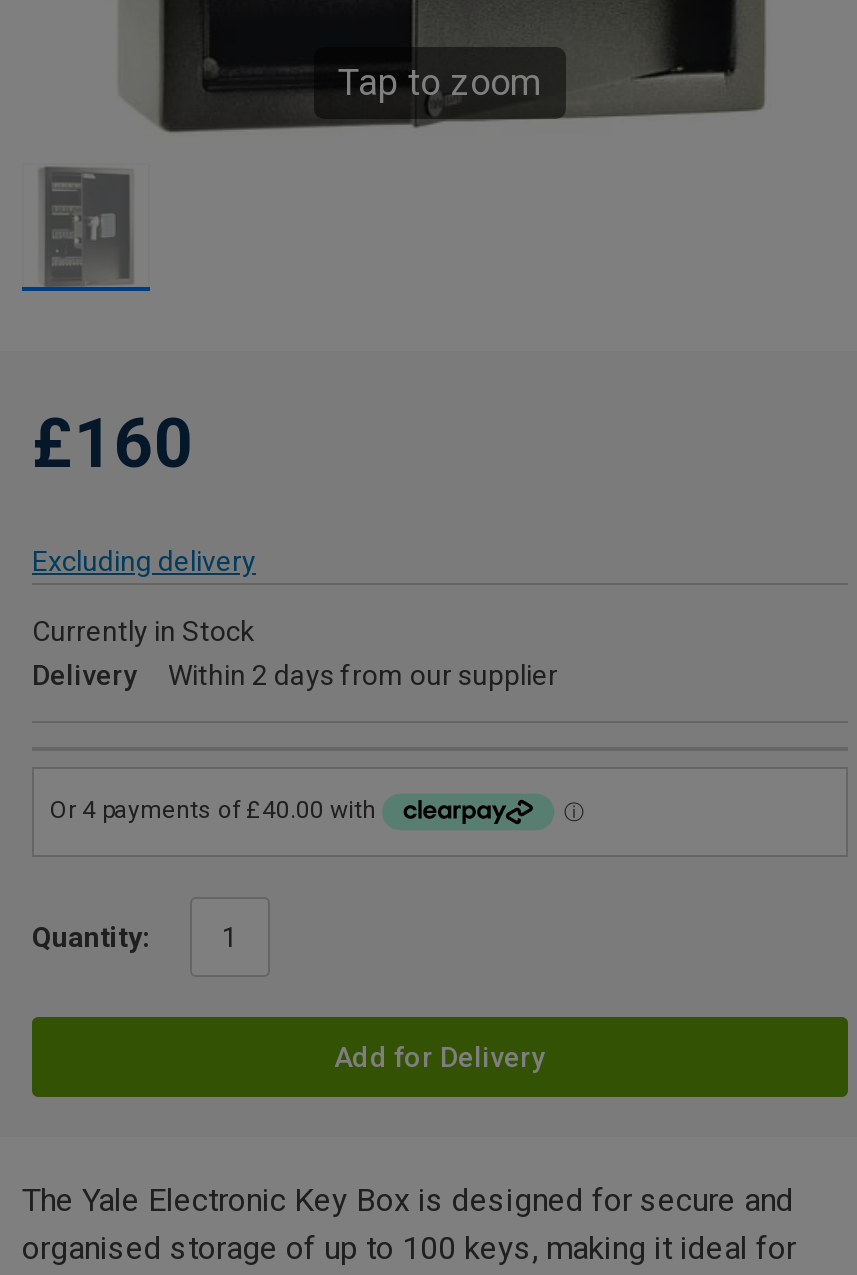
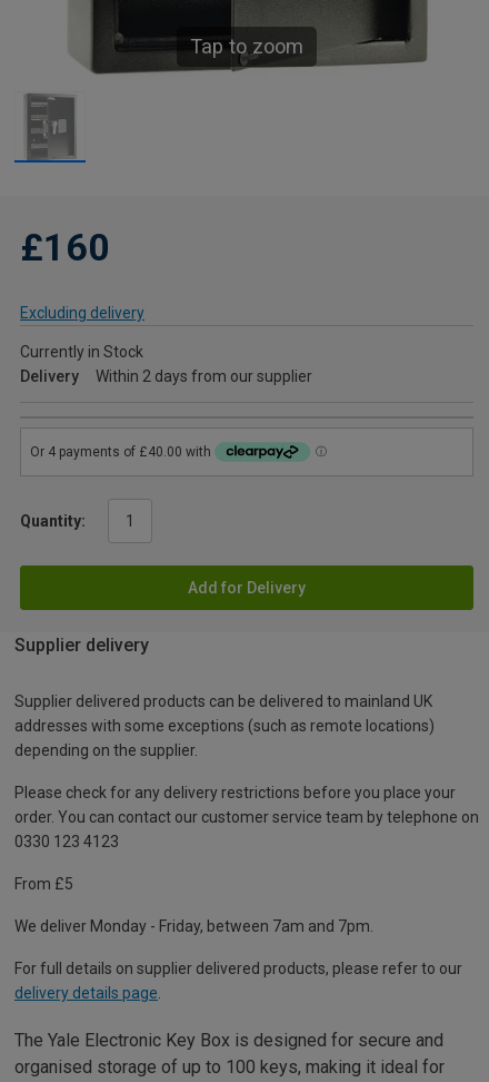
none -> [14,635,479,1002] Supplier delivery | Supplier delivered products can be delivered to mainland UK | addresses with some exceptions (such as remote locations) | depending on the supplier. | Please check for any delivery restrictions before you place your | order. You can contact our customer service team by telephone on | 0330 123 4123 | From £5 | We deliver Monday - Friday, between 7am and 7pm. | For full details on supplier delivered products, please refer to our | delivery details page.

